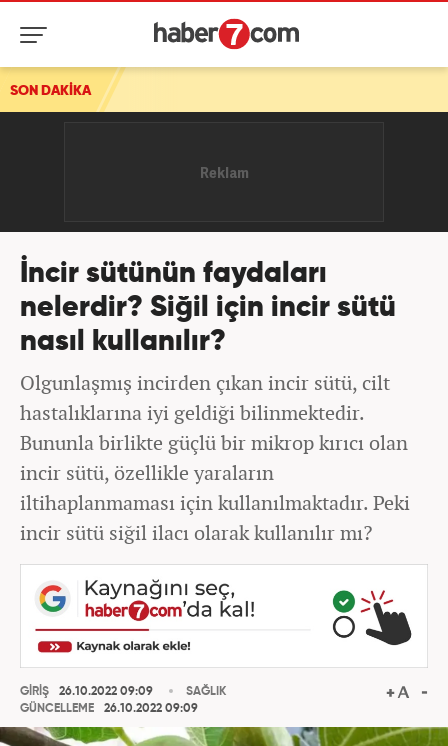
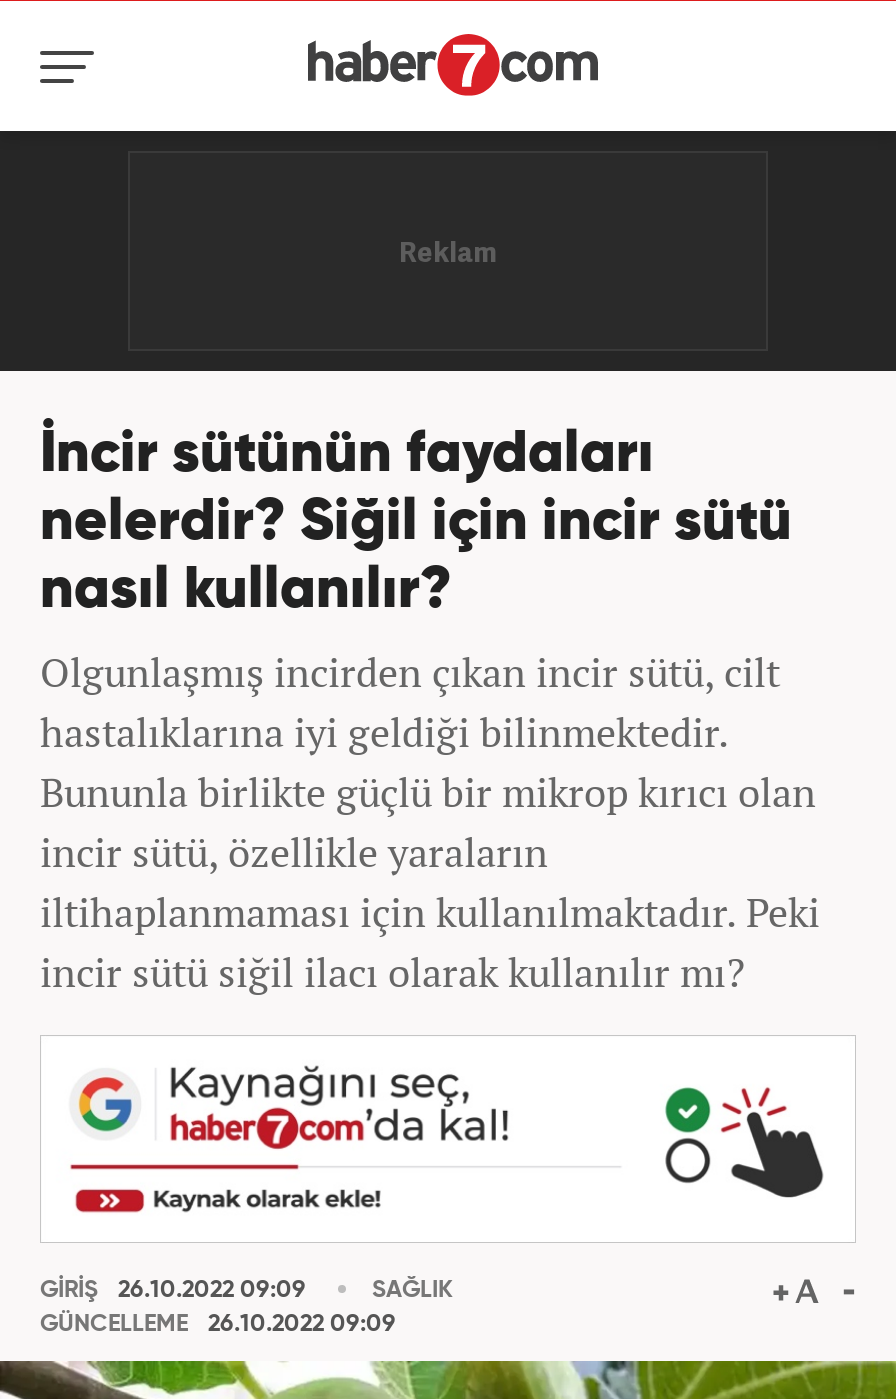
[10,84,91,98] SON DAKİKA -> none

